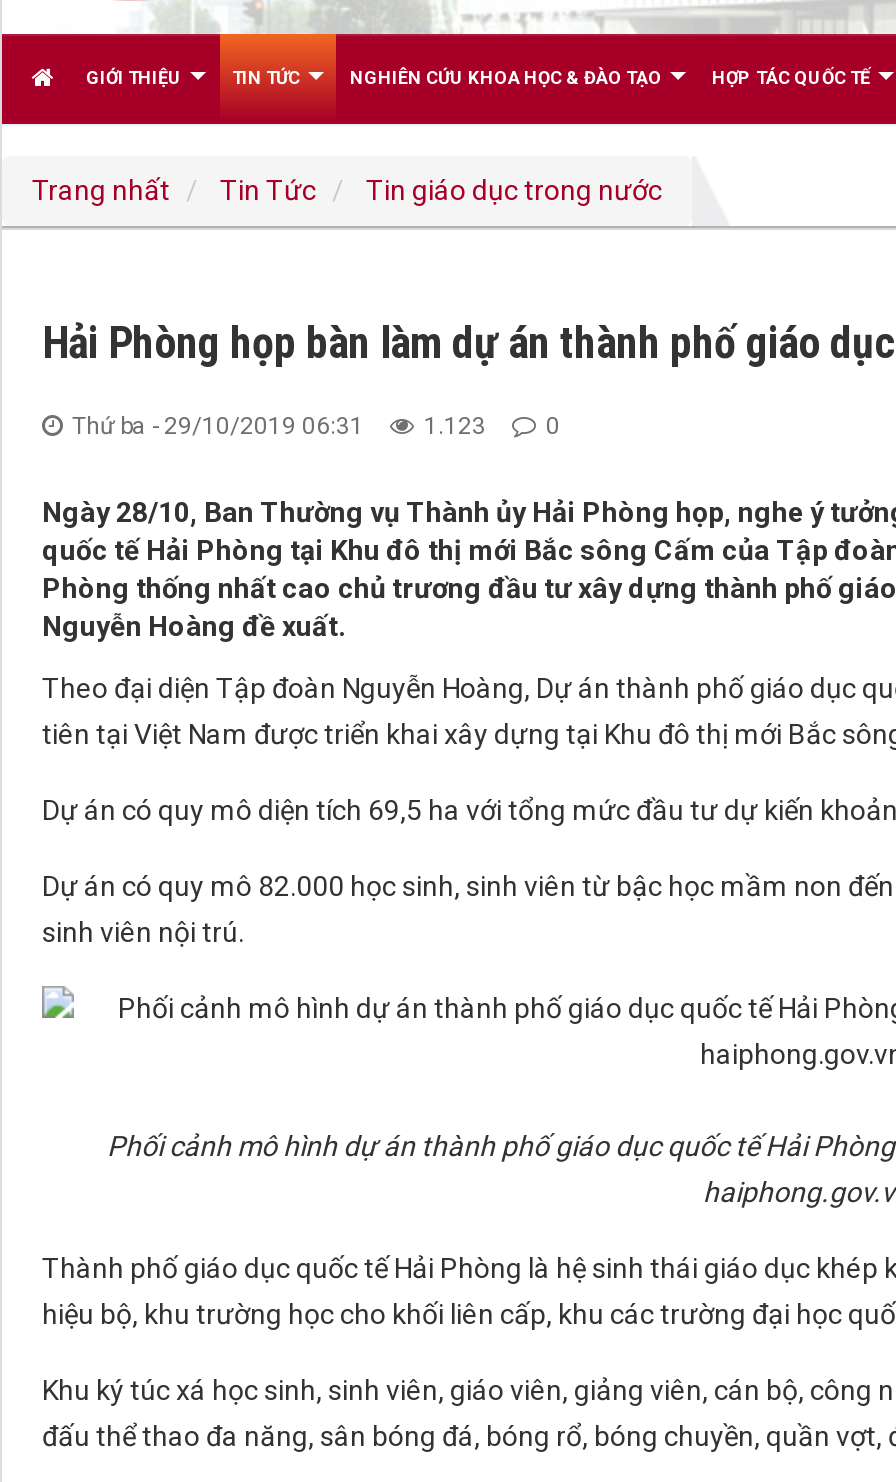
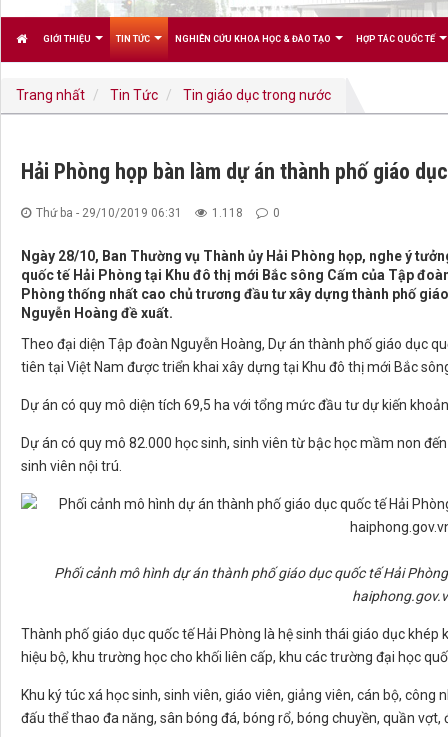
[424,412,486,440] 1.123 -> [212,206,243,220] 1.118

